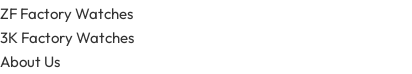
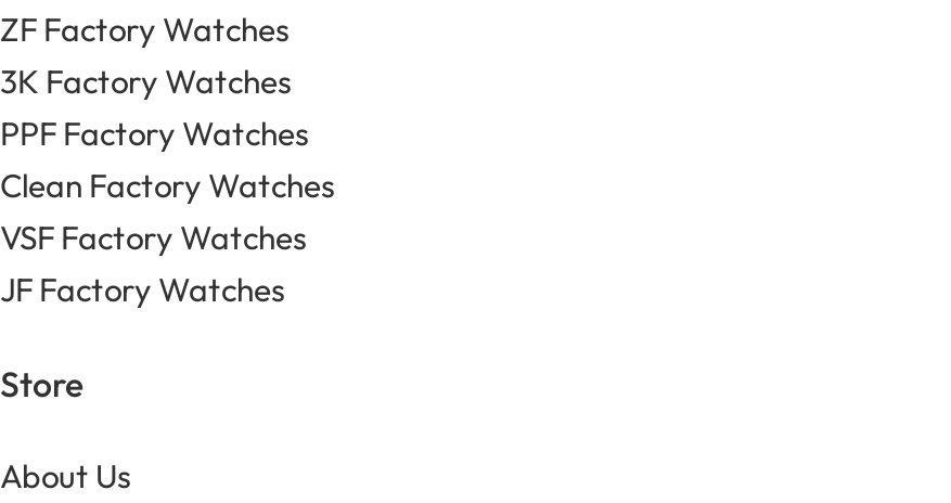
none -> [0,113,334,406] PPF Factory Watches | Clean Factory Watches | VSF Factory Watches | JF Factory Watches | Store

